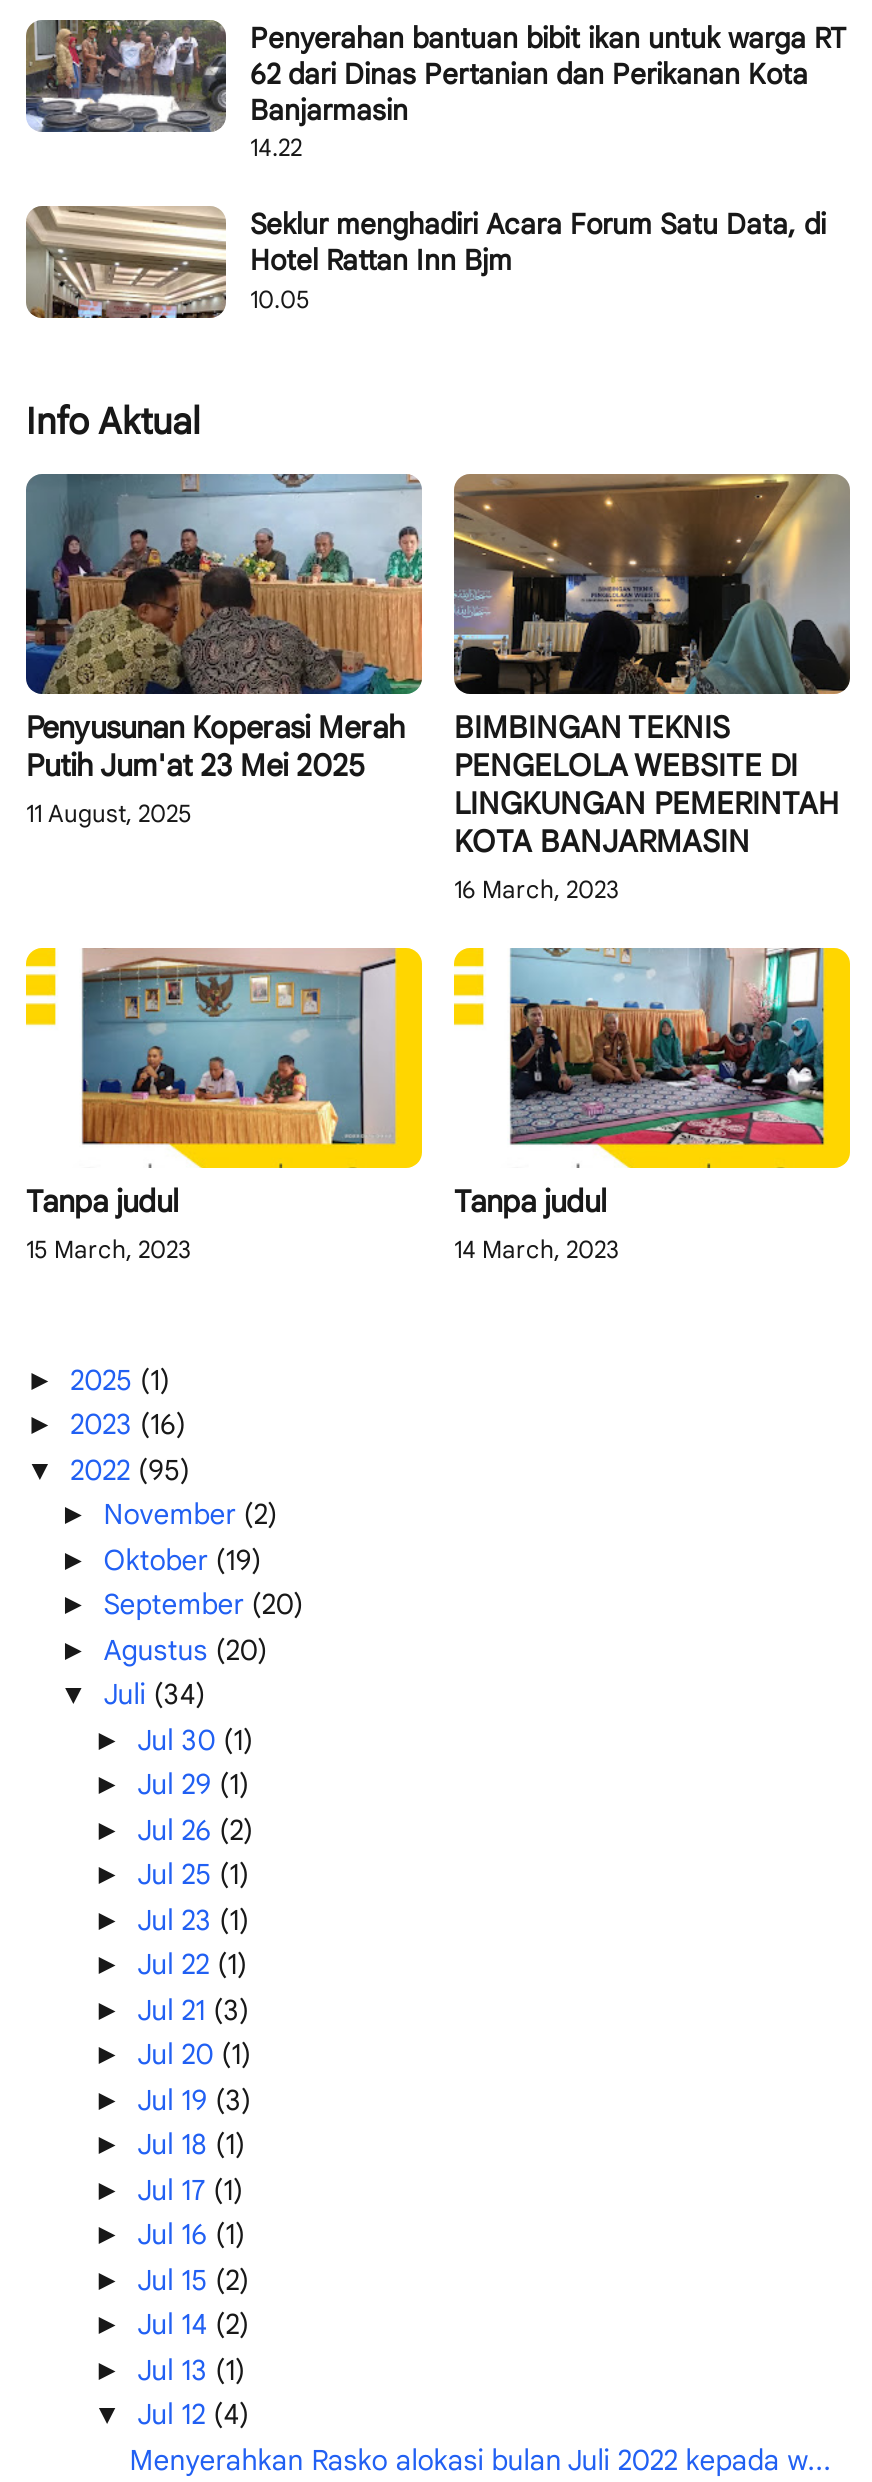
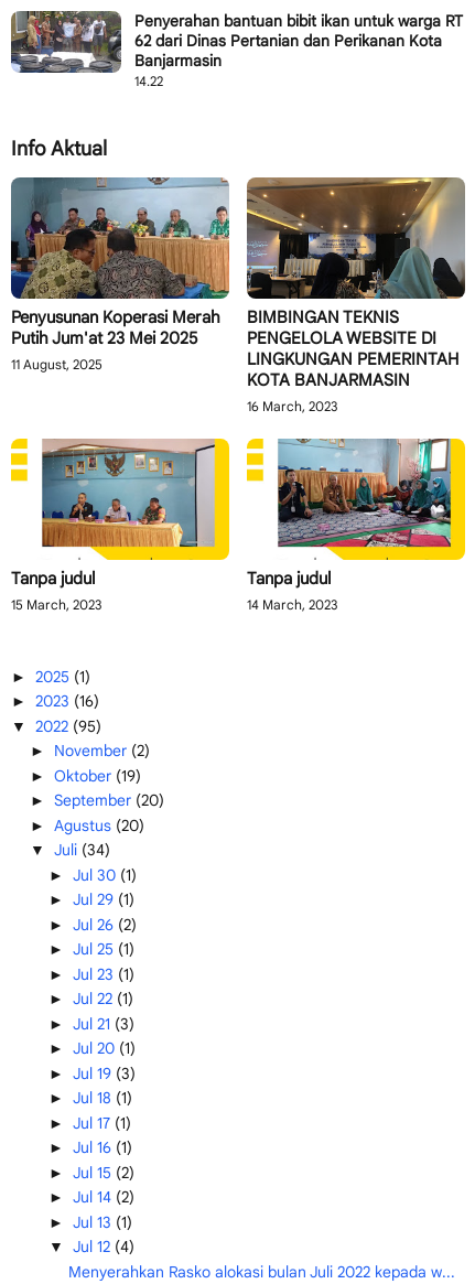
[24,204,826,320] [image] | Seklur menghadiri Acara Forum Satu Data, di | Hotel Rattan Inn Bjm | 10.05 -> none

